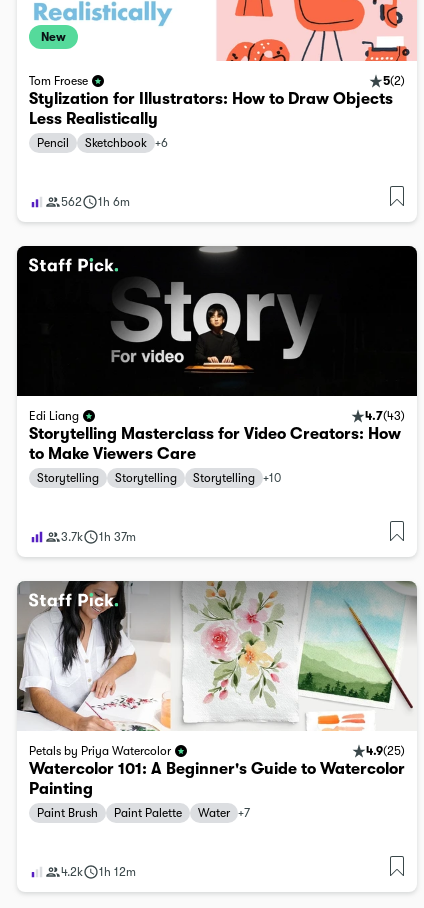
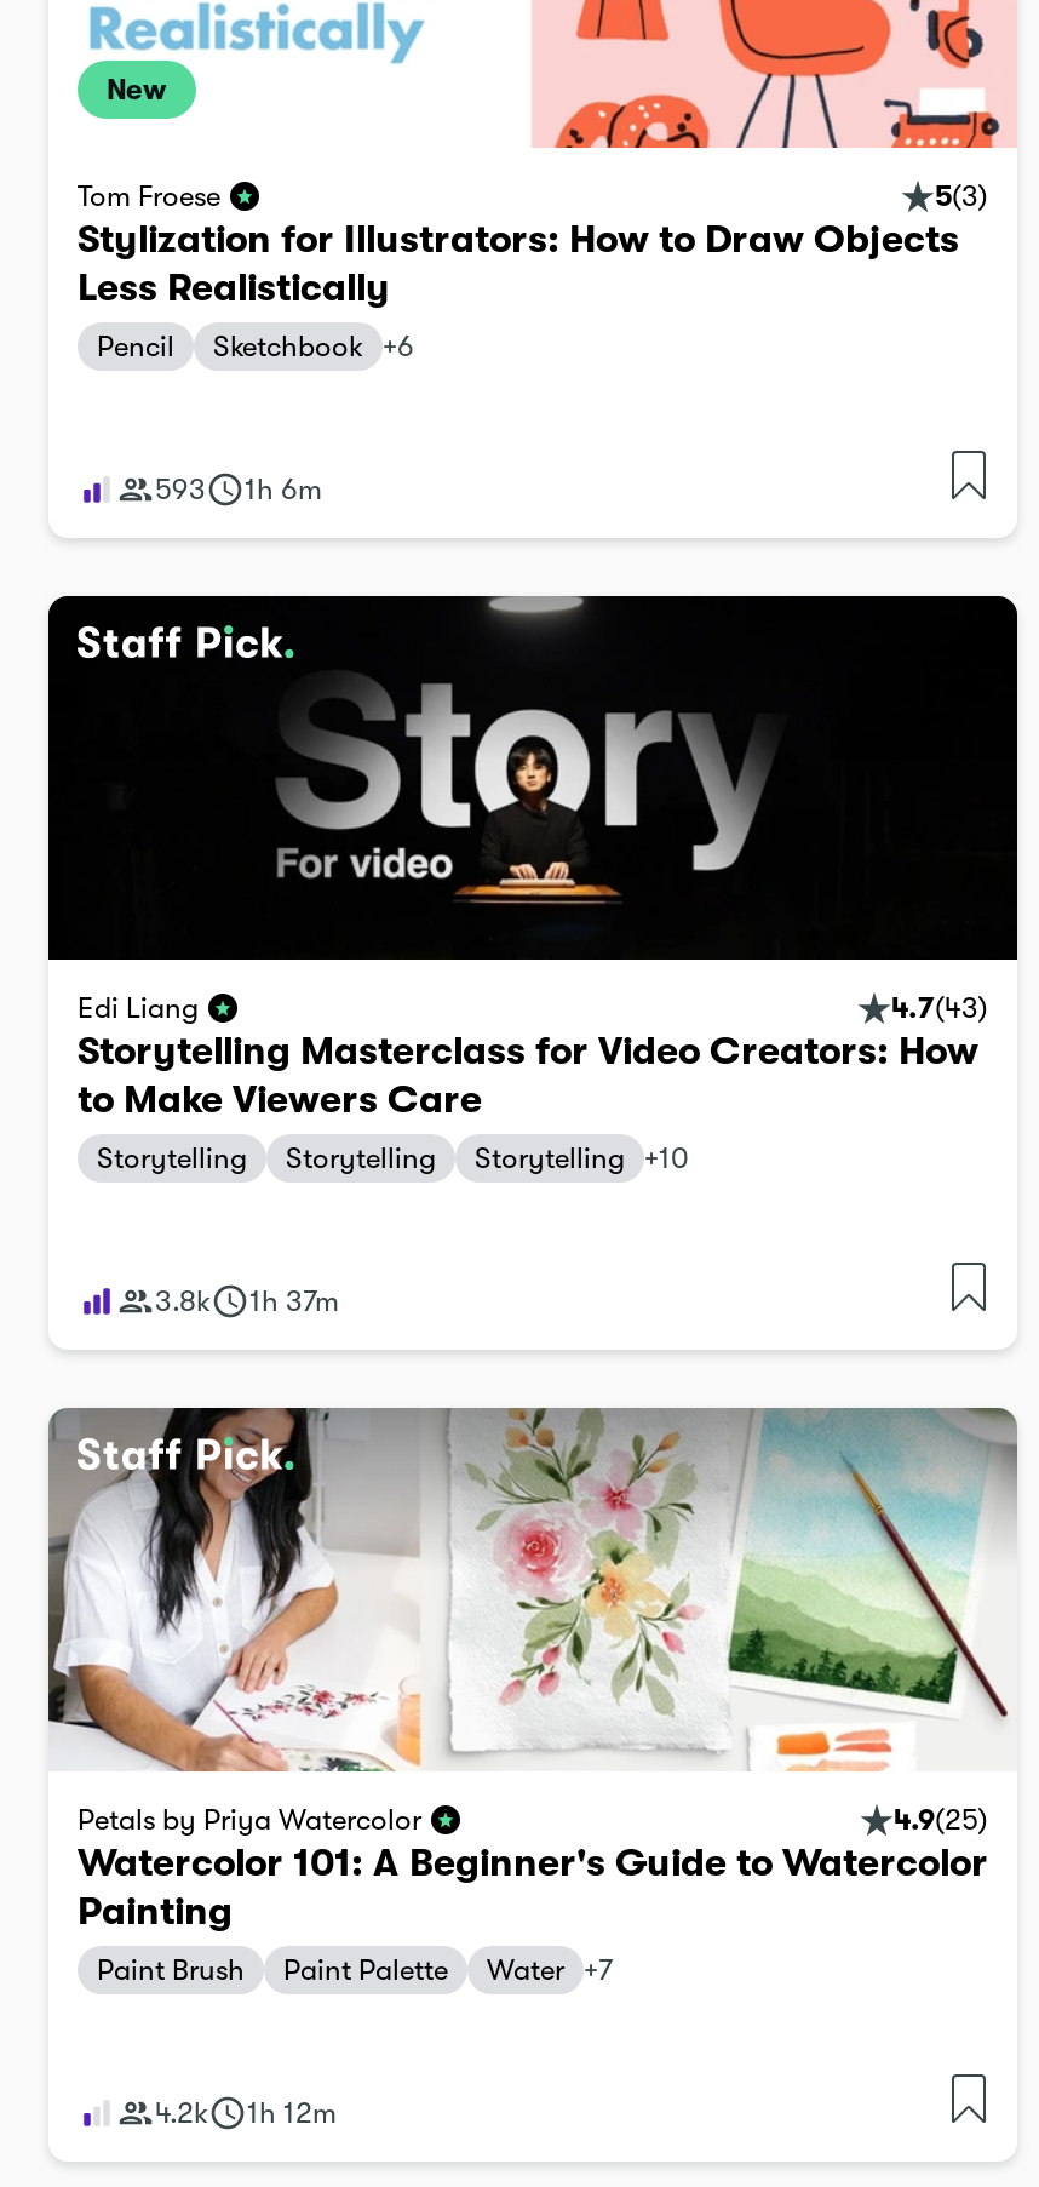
[383,73,405,87] 5(2) -> [935,178,988,212] 5(3)
[61,194,82,208] 562 -> [155,471,206,505] 593
[61,529,136,543] 3.7k 1h 37m -> [155,1283,339,1317] 3.8k 1h 37m

